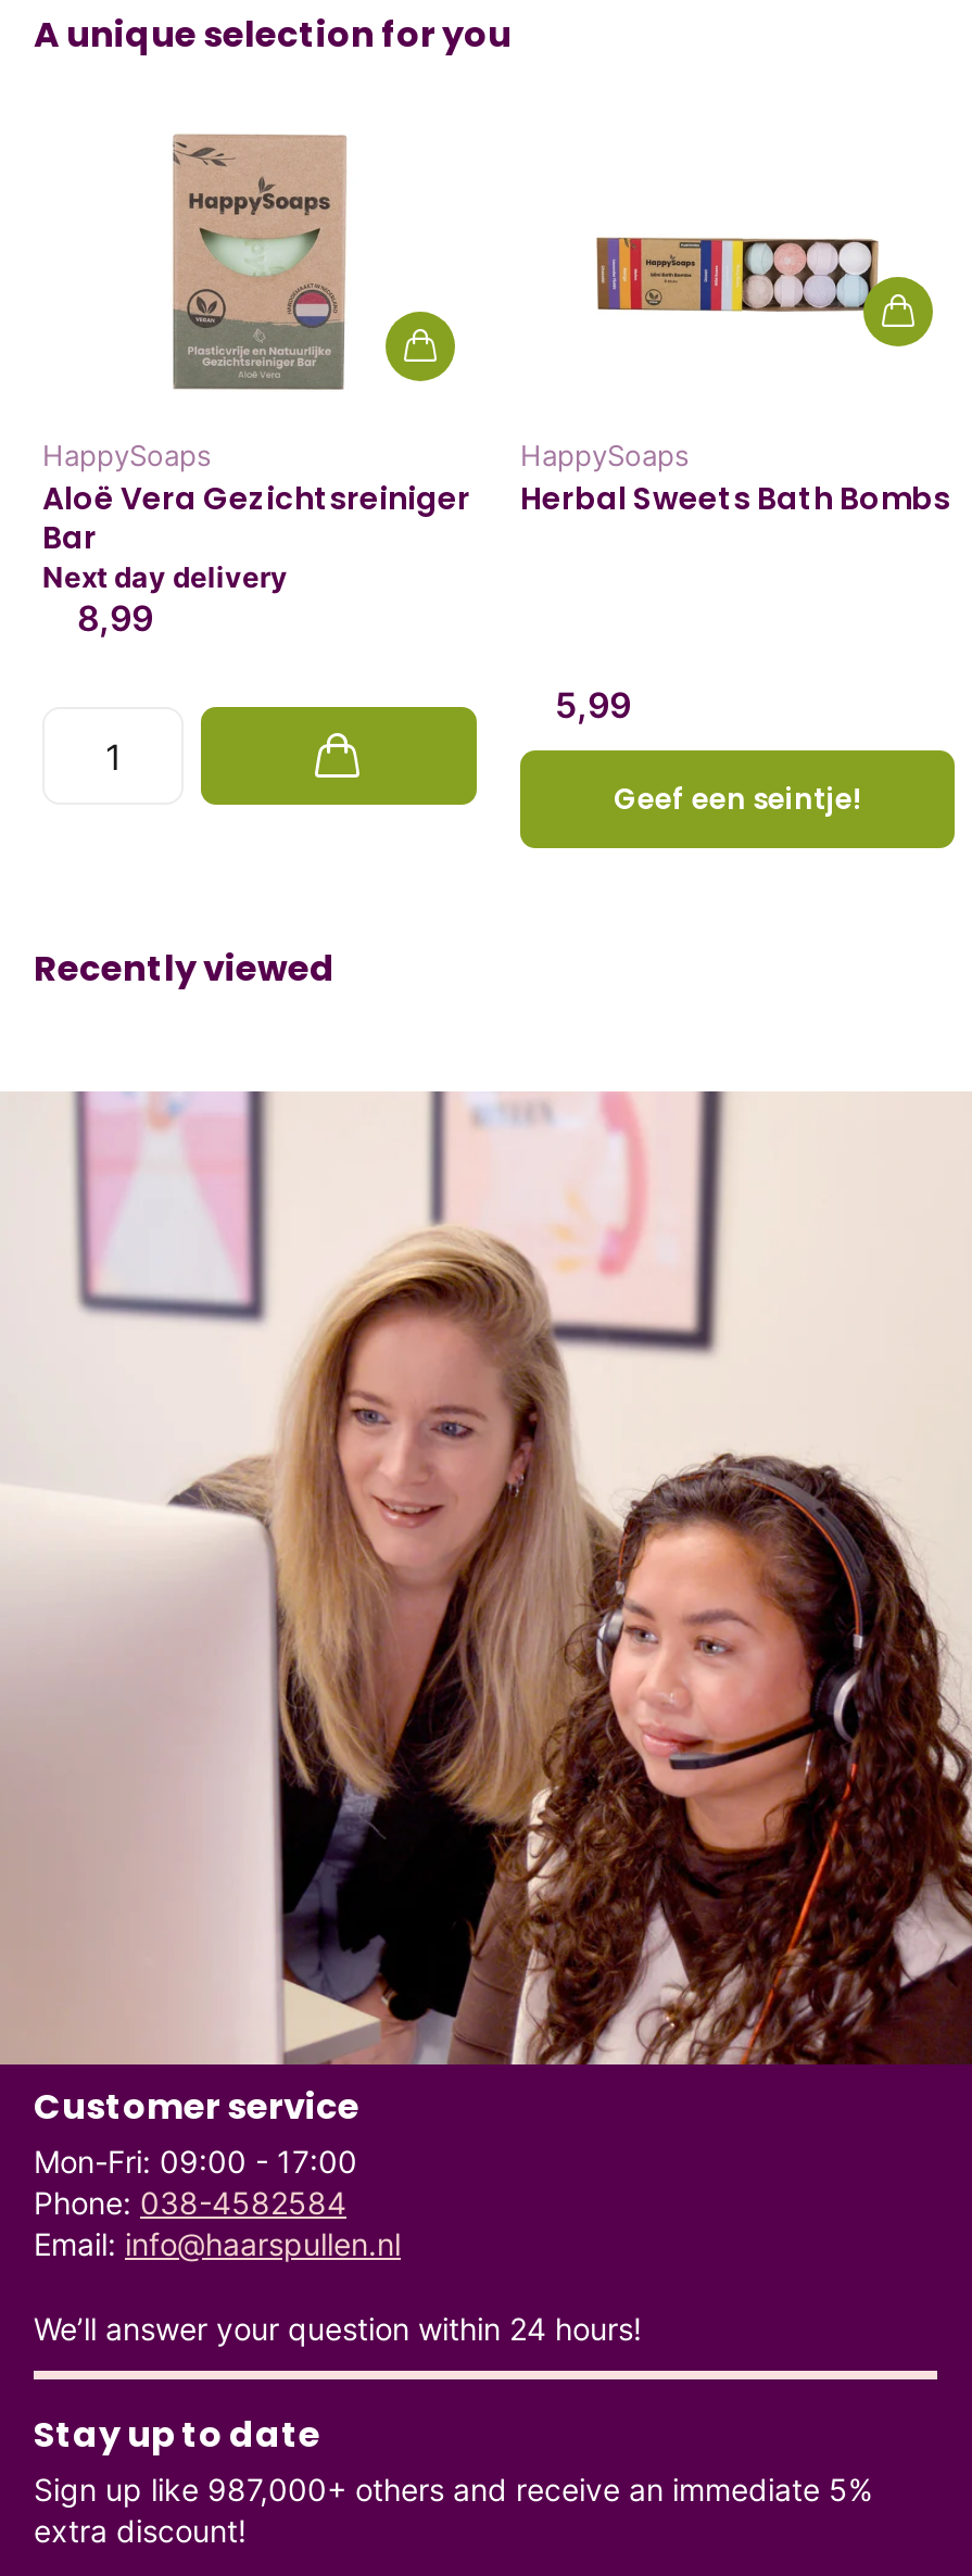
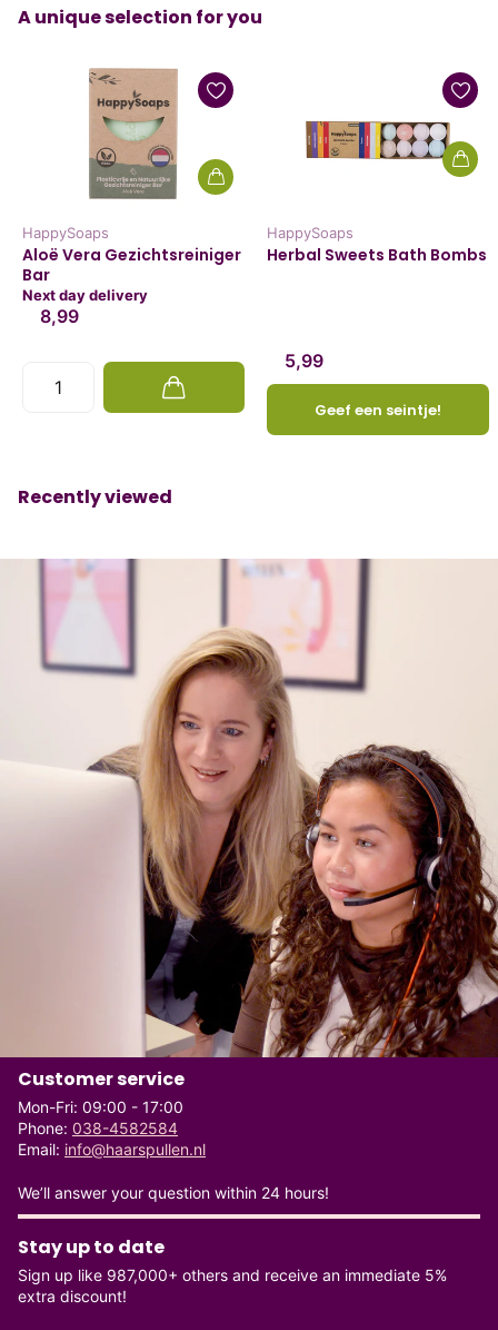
none -> [197,71,235,109] [image]
none -> [441,71,479,109] [image]

